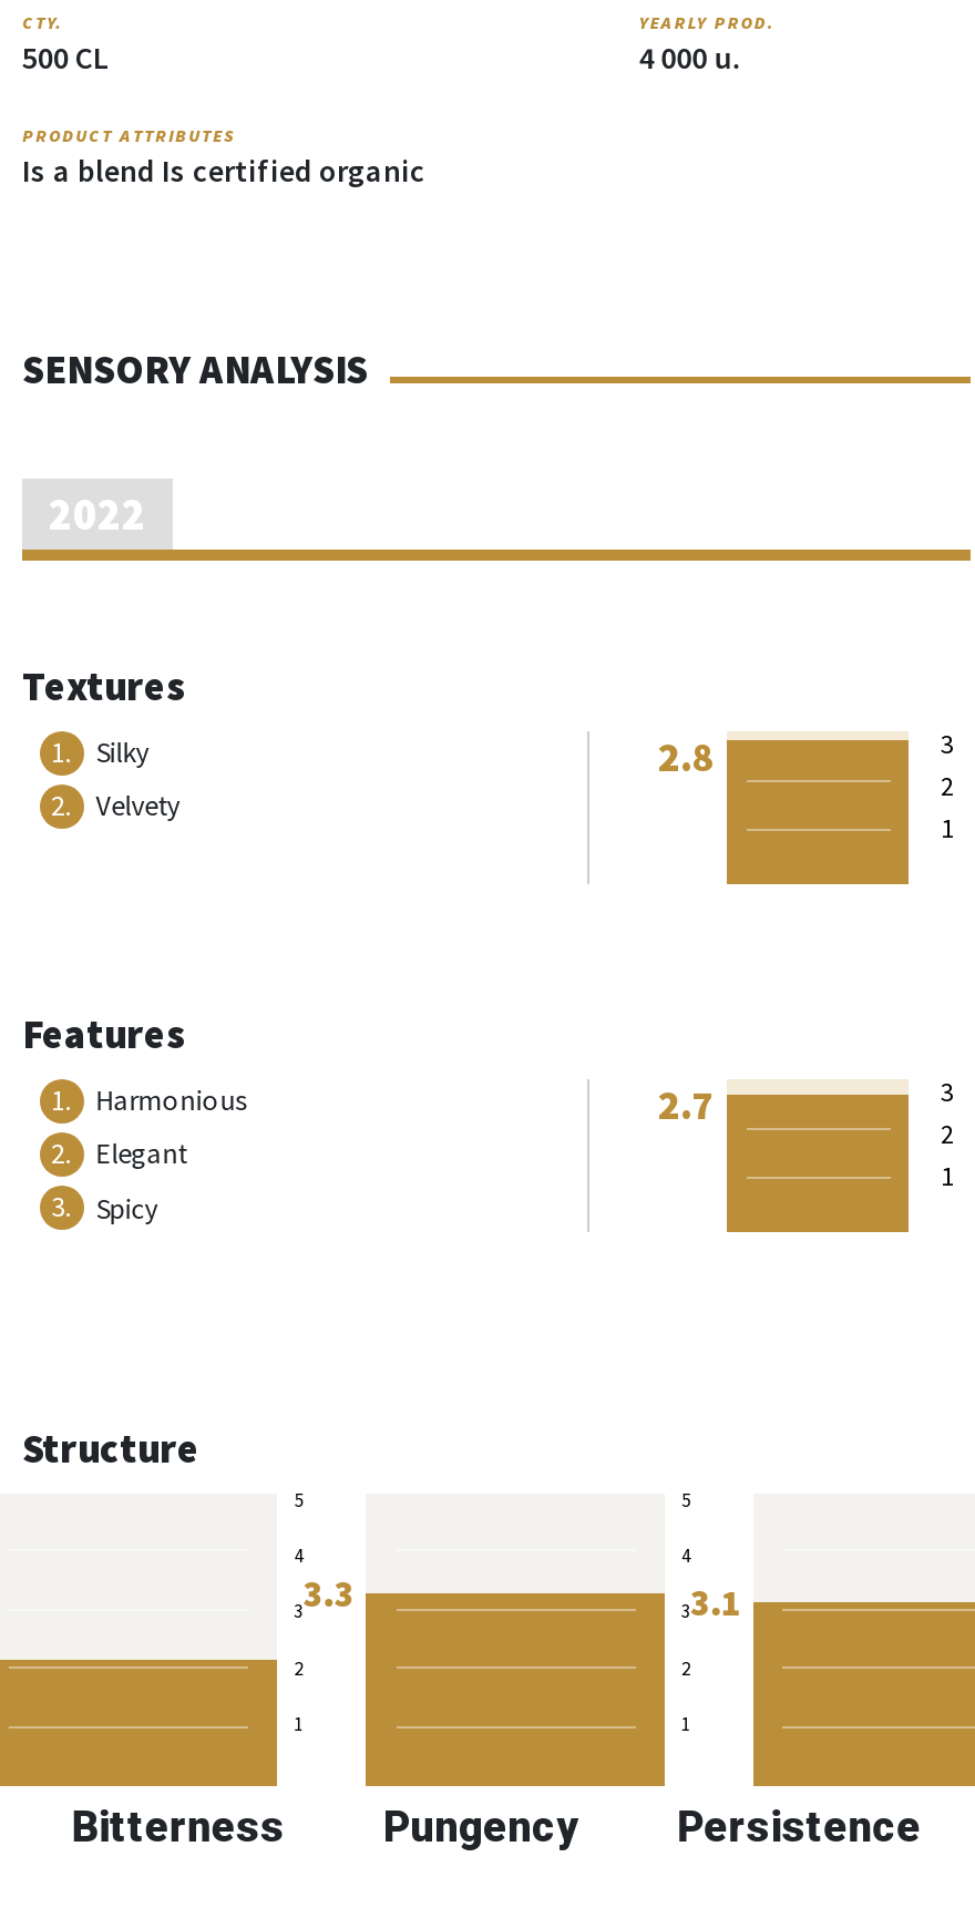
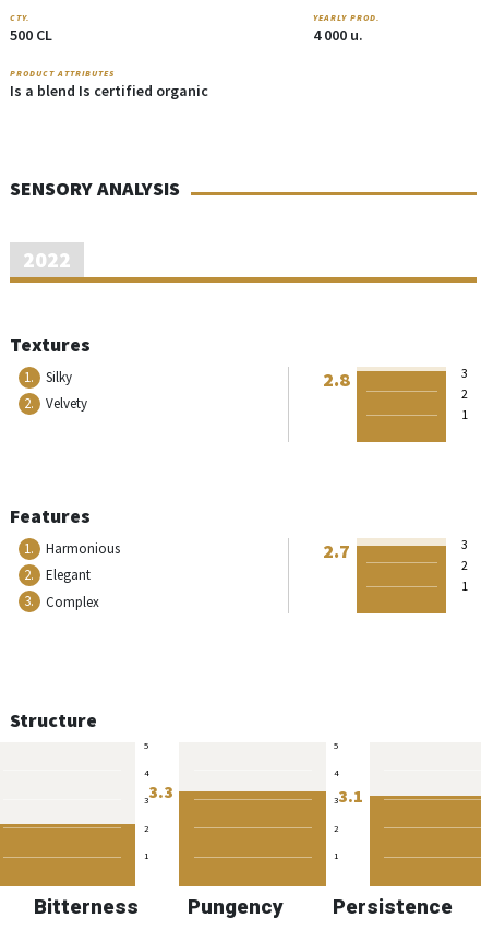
[96,1189,158,1227] Spicy -> [46,592,99,611] Complex

